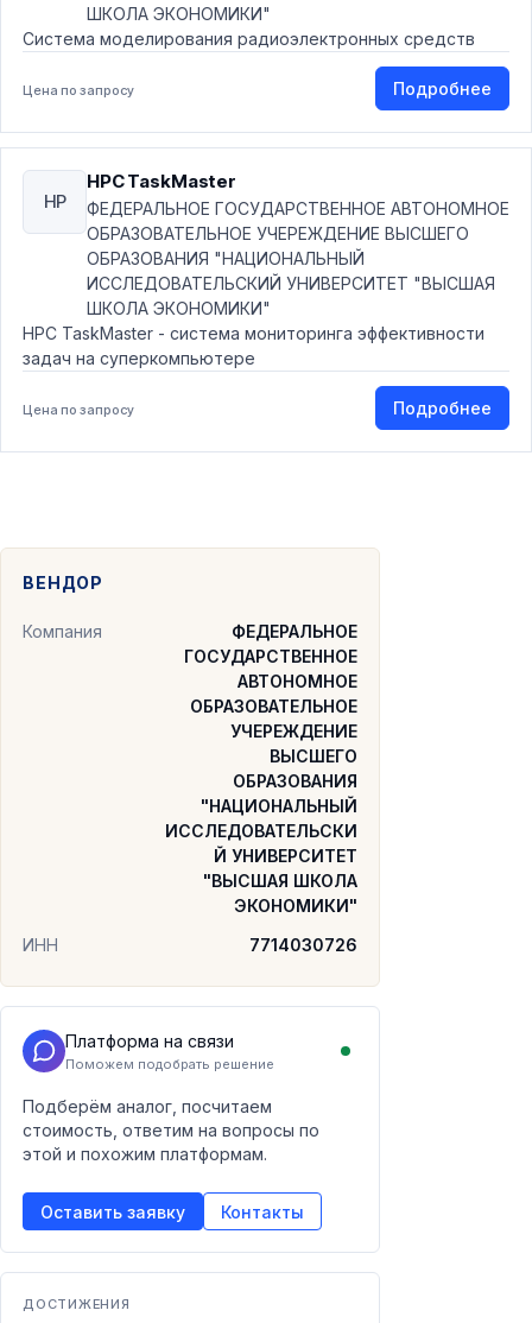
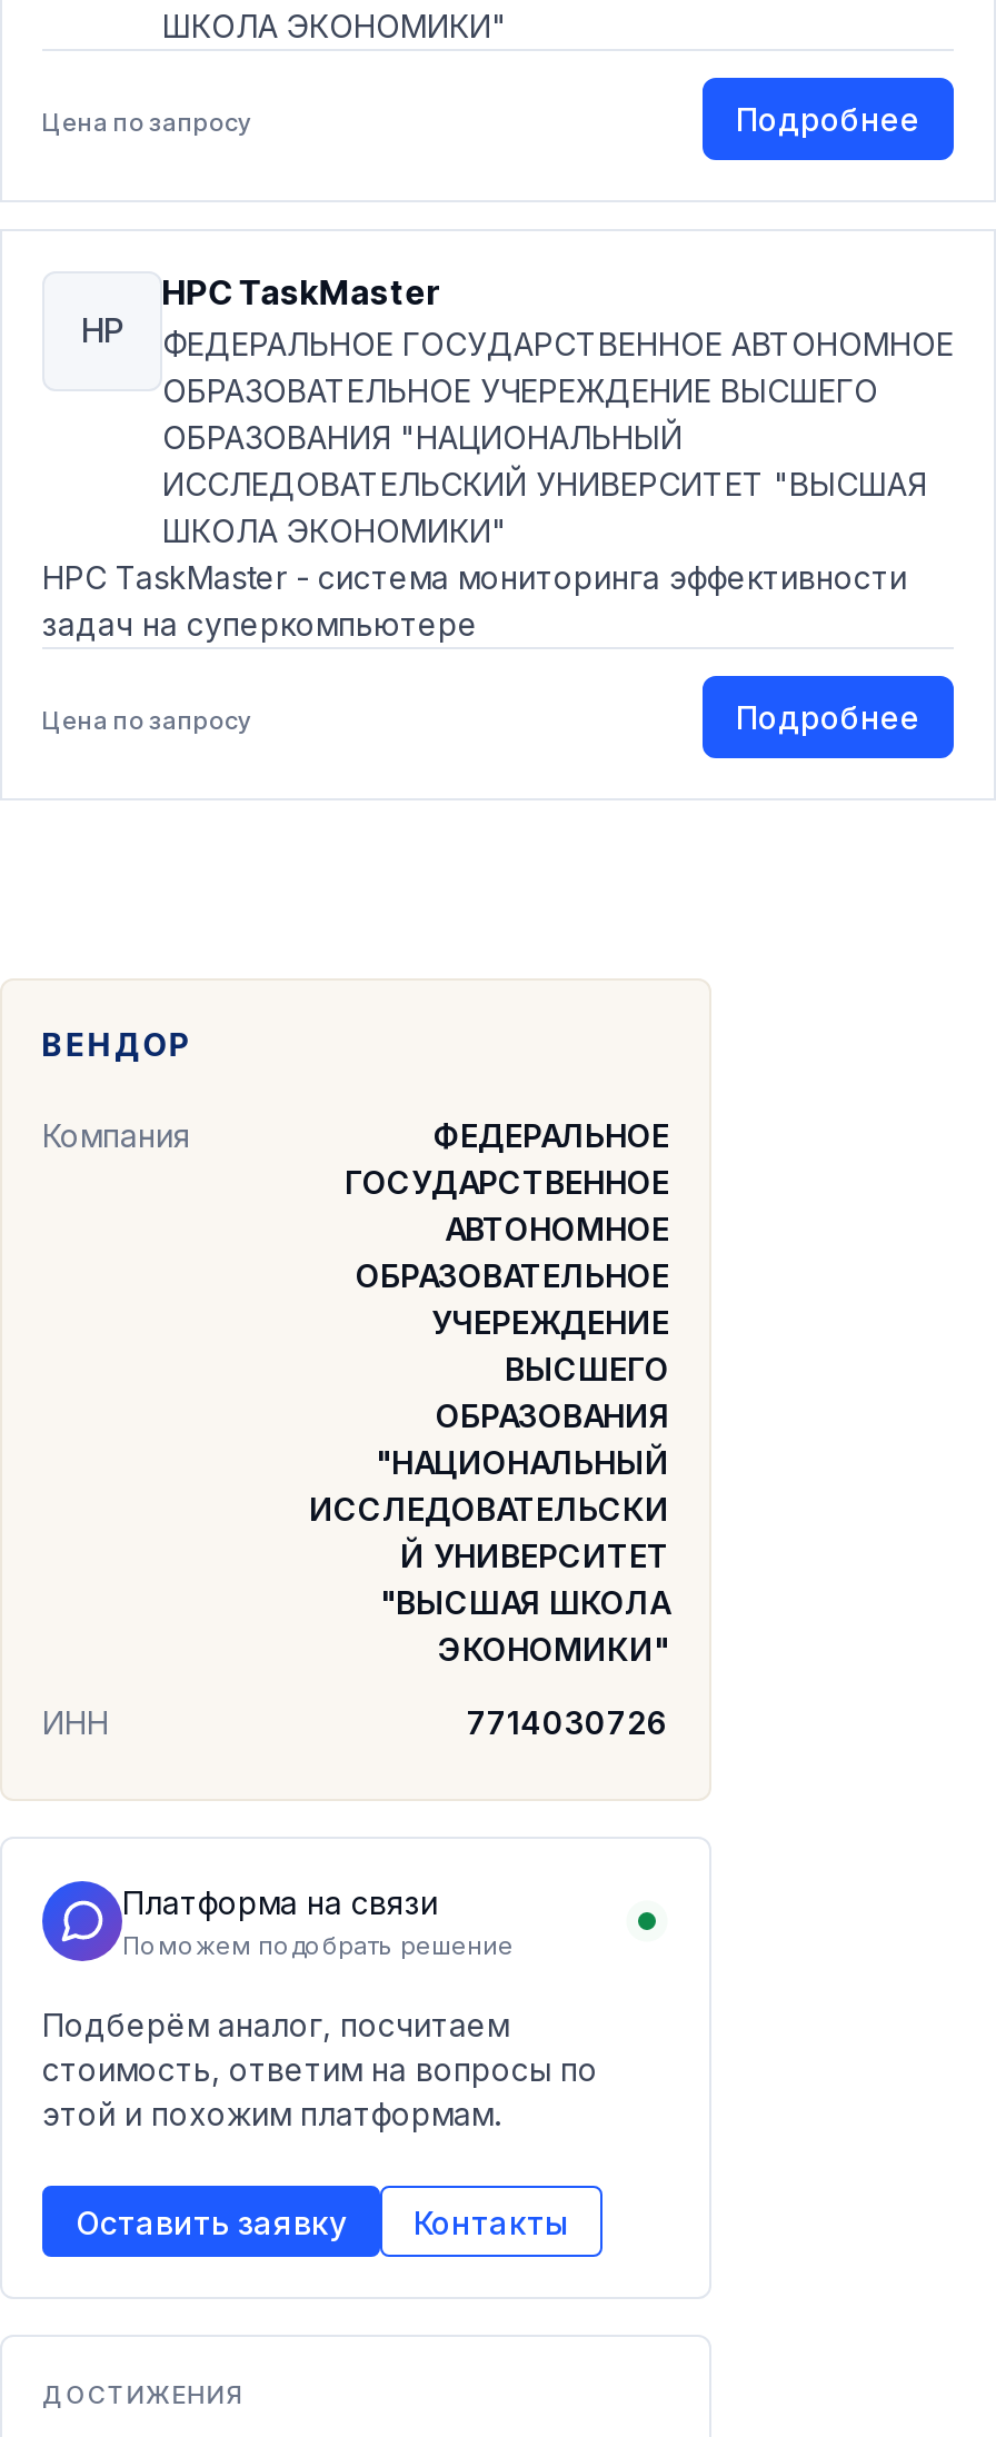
[23,29,475,49] Система моделирования радиоэлектронных средств -> none

